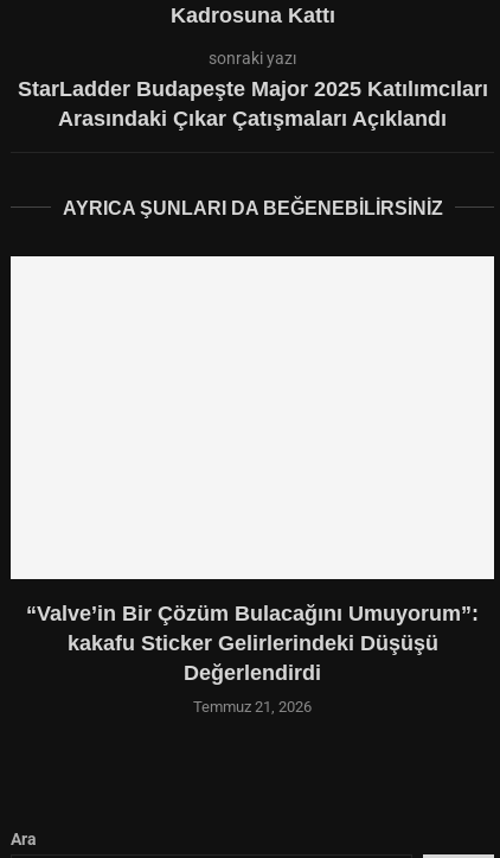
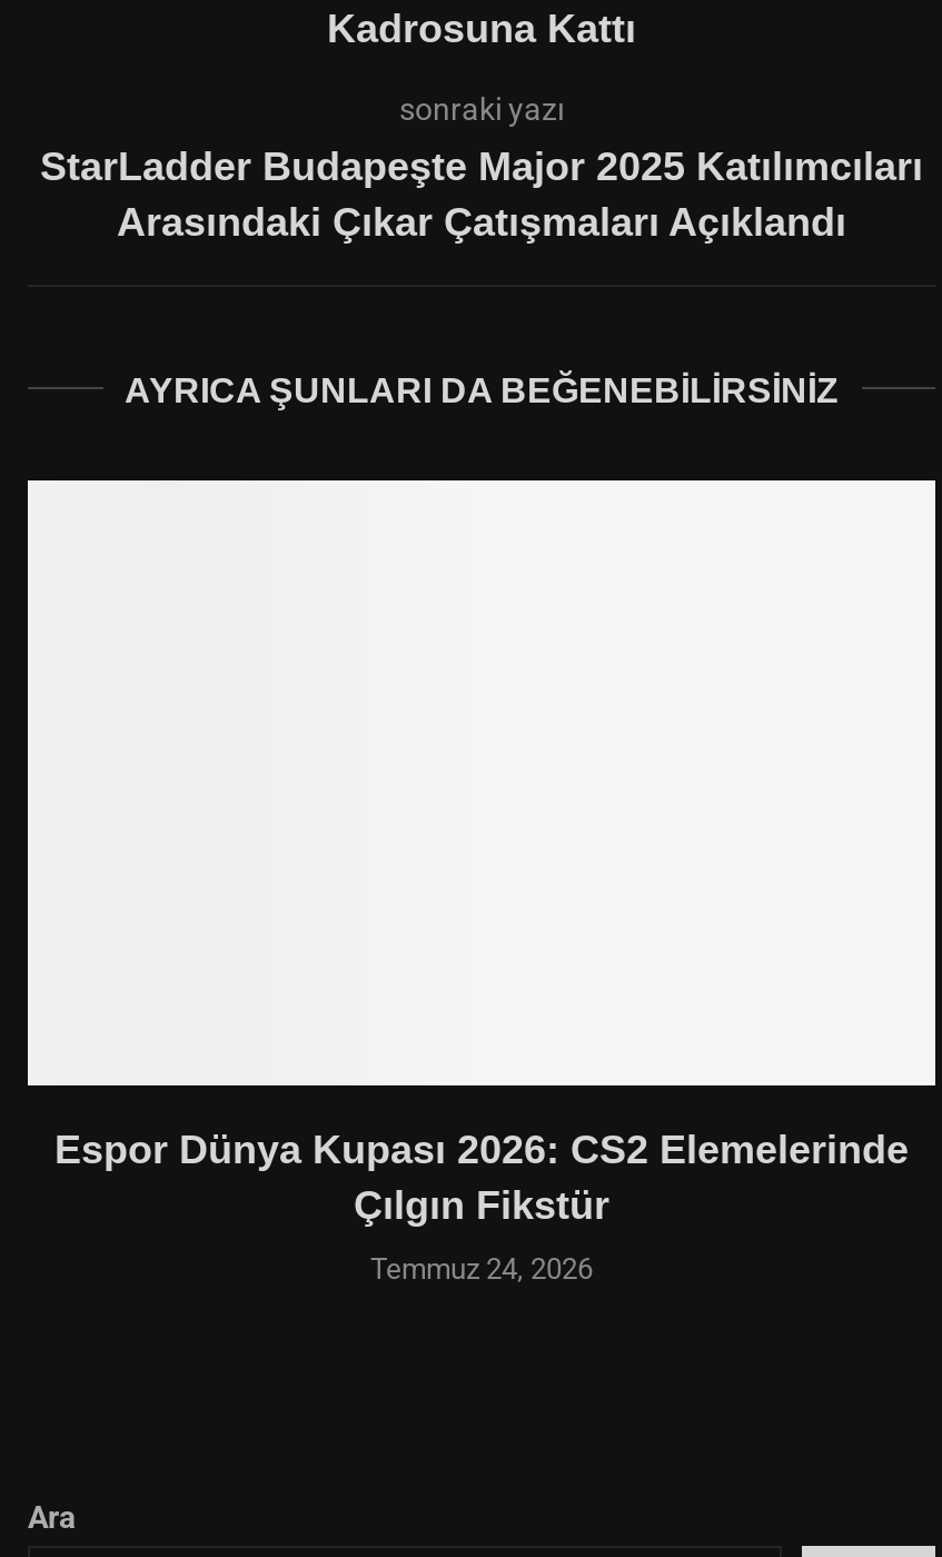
[26,601,479,684] “Valve’in Bir Çözüm Bulacağını Umuyorum”: | kakafu Sticker Gelirlerindeki Düşüşü | Değerlendirdi -> [54,1127,909,1227] Espor Dünya Kupası 2026: CS2 Elemelerinde | Çılgın Fikstür
[193,697,312,715] Temmuz 21, 2026 -> [370,1252,593,1285] Temmuz 24, 2026

